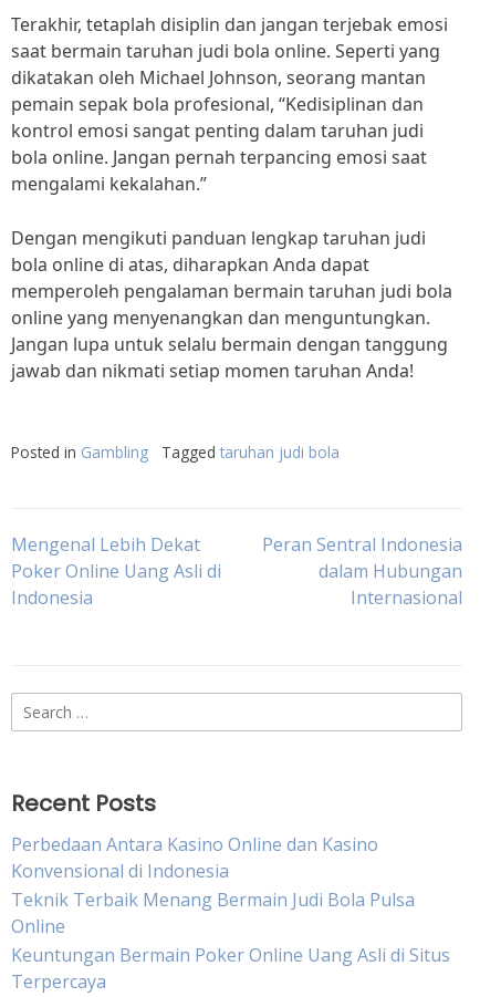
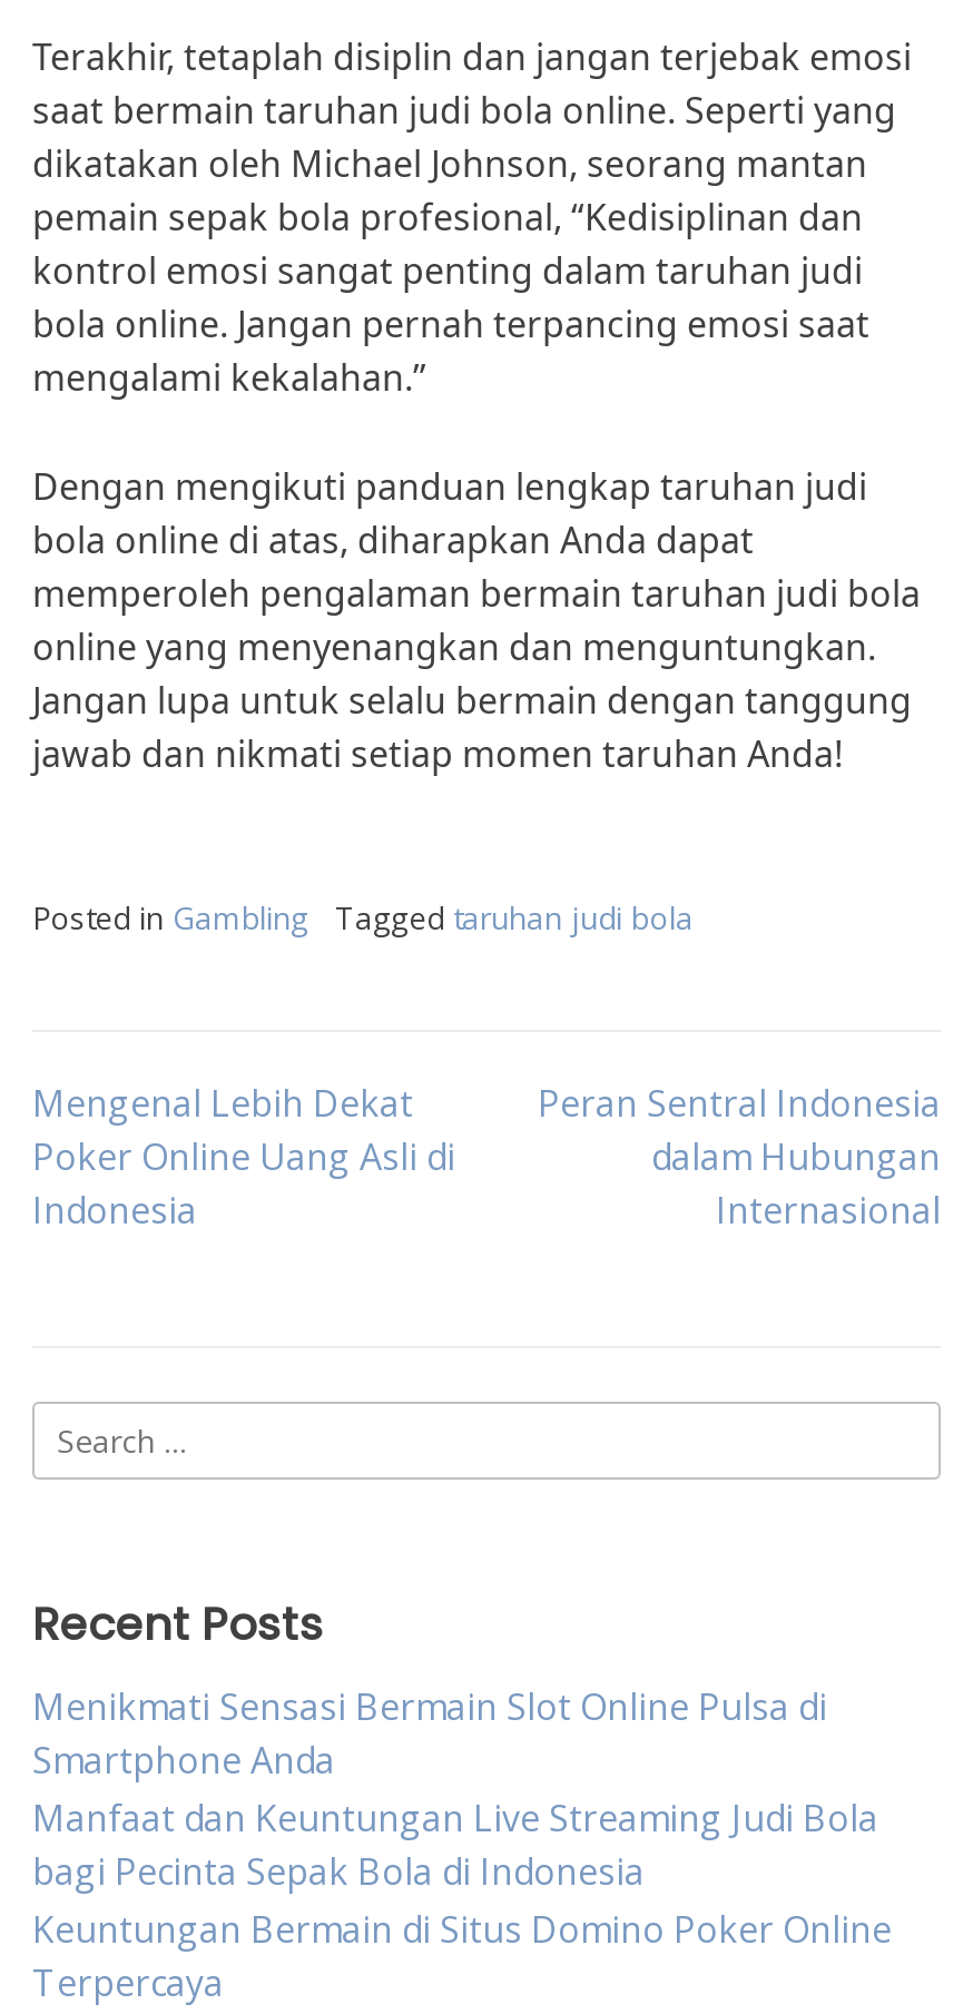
[11,832,450,967] Perbedaan Antara Kasino Online dan Kasino | Konvensional di Indonesia | Teknik Terbaik Menang Bermain Judi Bola Pulsa | Online | Keuntungan Bermain Poker Online Uang Asli di Situs -> [32,1682,892,1954] Menikmati Sensasi Bermain Slot Online Pulsa di | Smartphone Anda | Manfaat dan Keuntungan Live Streaming Judi Bola | bagi Pecinta Sepak Bola di Indonesia | Keuntungan Bermain di Situs Domino Poker Online

